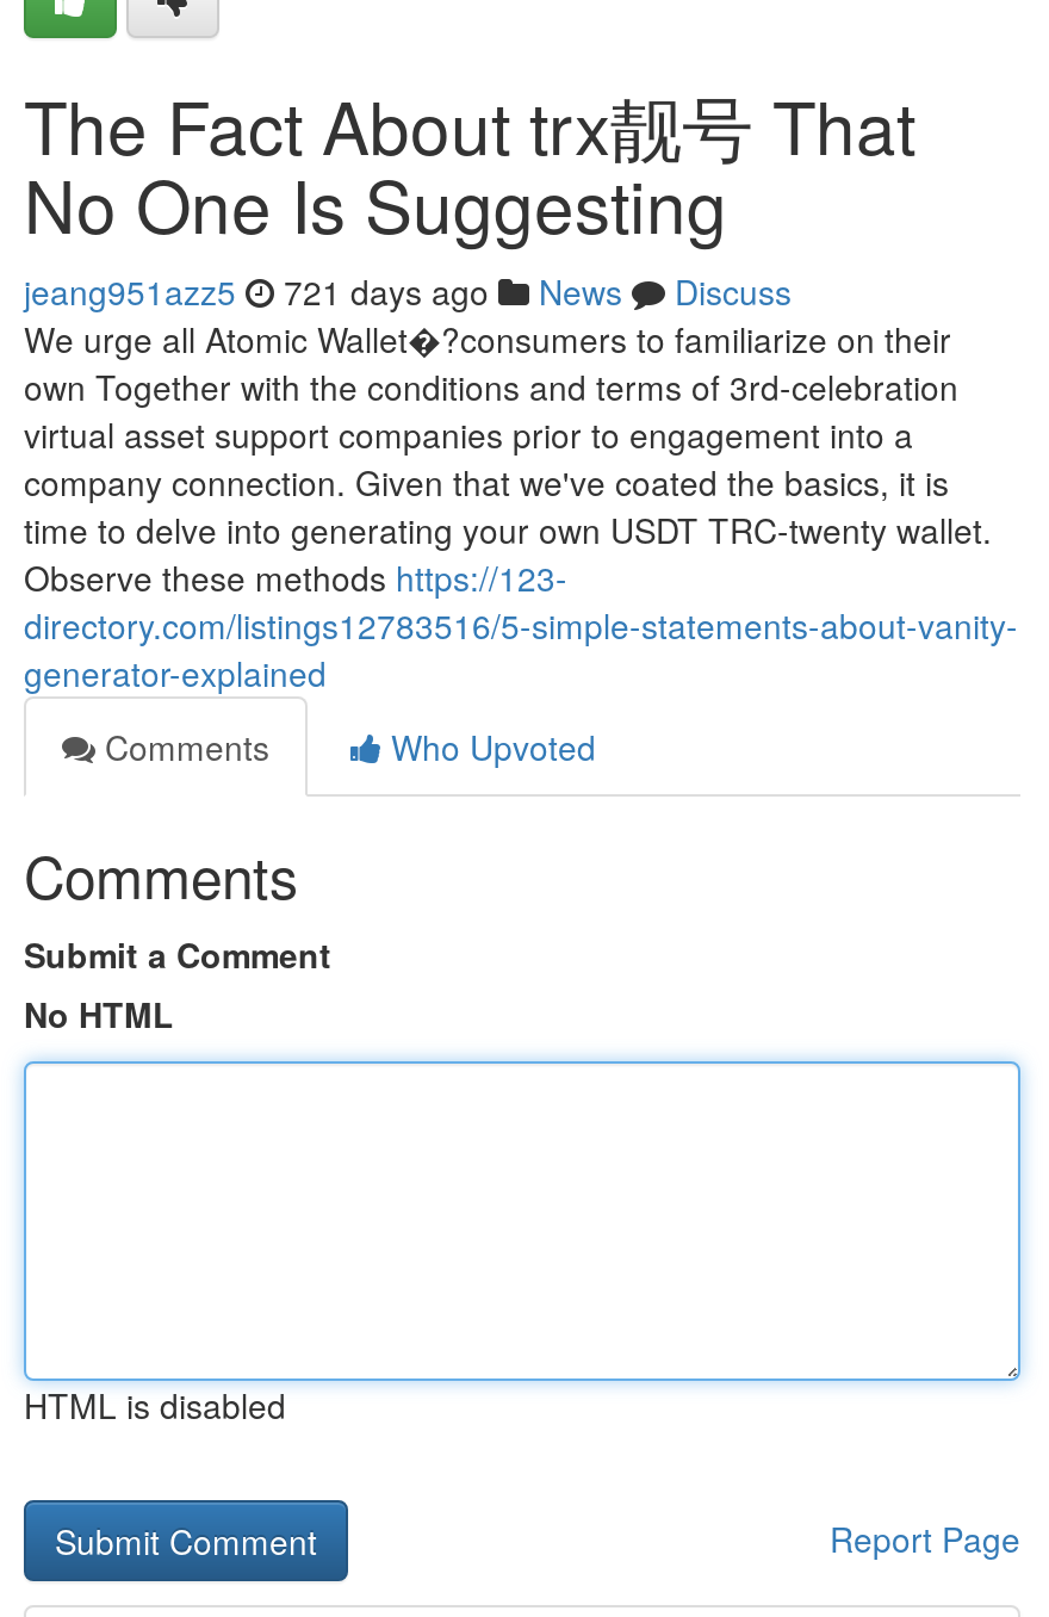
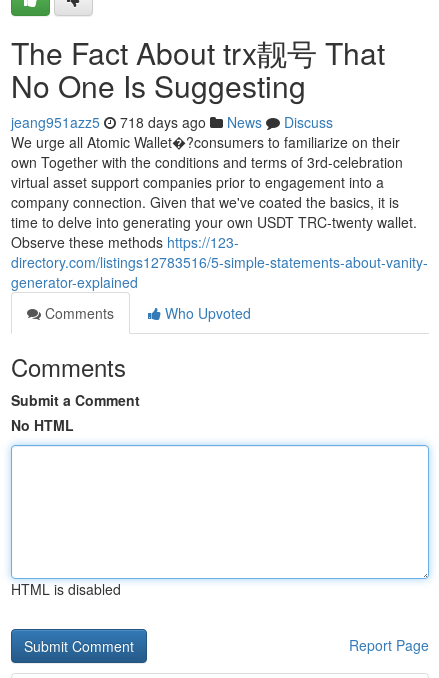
[24,267,792,315] jeang951azz5 721 days ago News Discuss -> [11,112,333,132] jeang951azz5 718 days ago News Discuss

